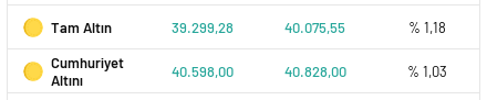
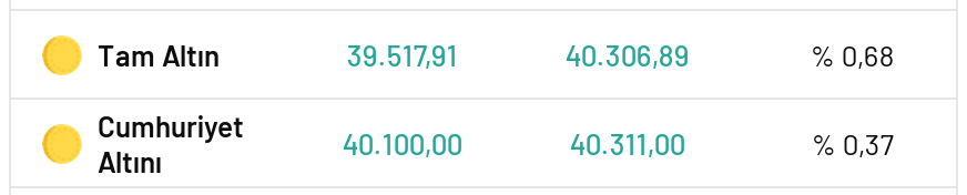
[172,18,234,36] 39.299,28 -> [347,37,458,72] 39.517,91
[285,18,346,36] 40.075,55 -> [565,37,690,72] 40.306,89
[409,18,446,36] % 1,18 -> [810,37,895,72] % 0,68
[172,62,234,80] 40.598,00 -> [342,125,462,161] 40.100,00
[284,62,346,80] 40.828,00 -> [570,125,685,161] 40.311,00
[408,62,448,80] % 1,03 -> [812,125,894,161] % 0,37

